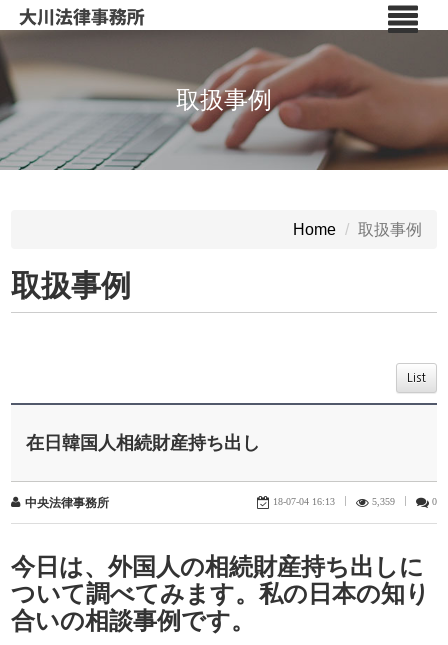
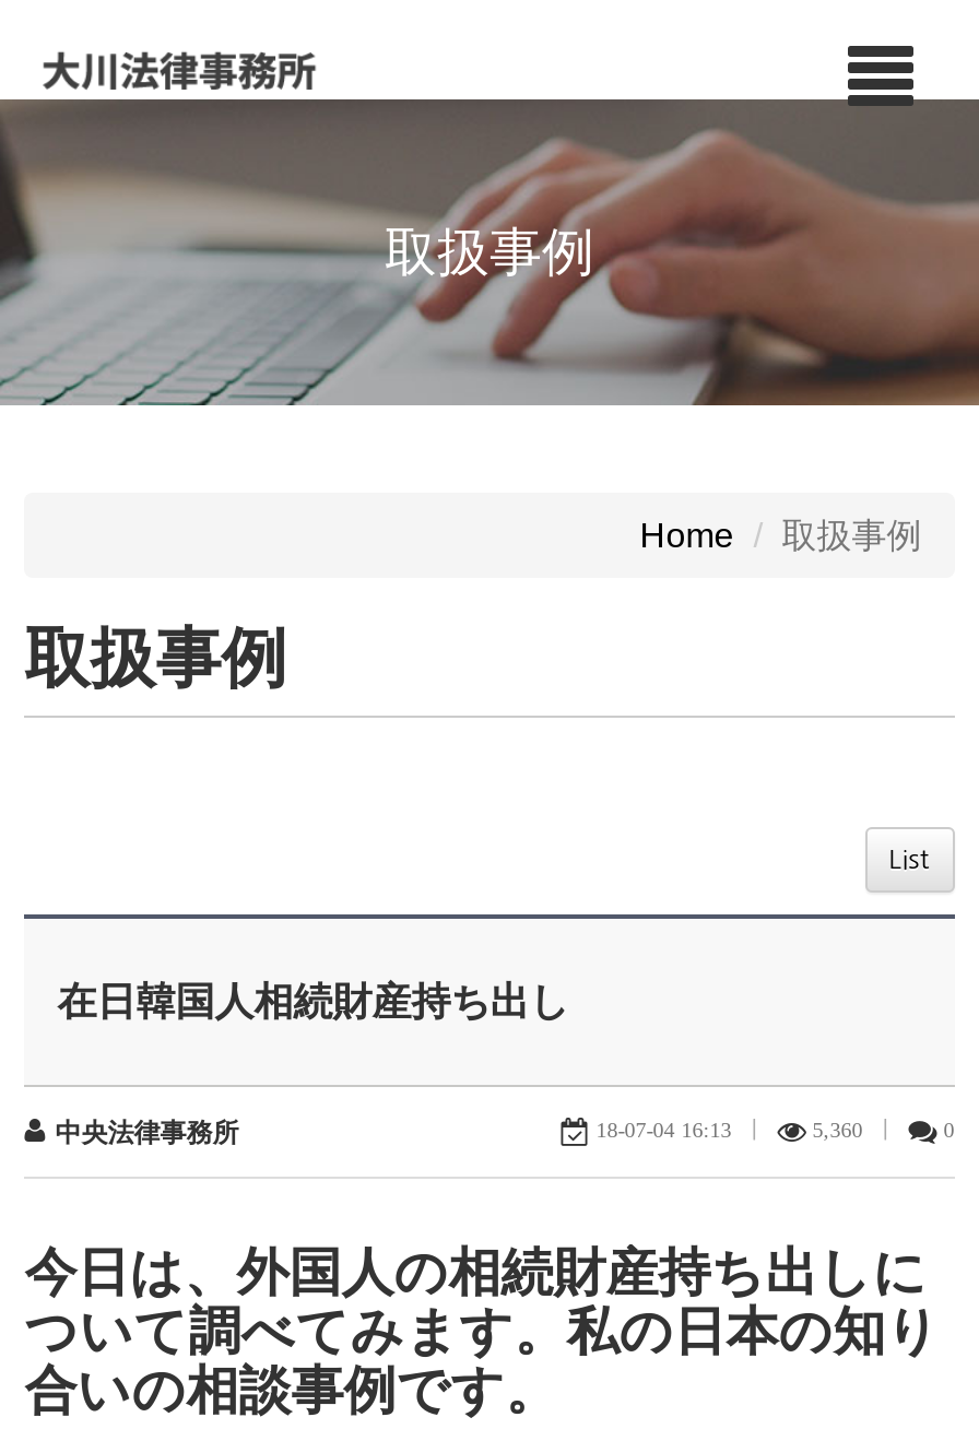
[372,496,395,507] 5,359 -> [812,1118,863,1142] 5,360

